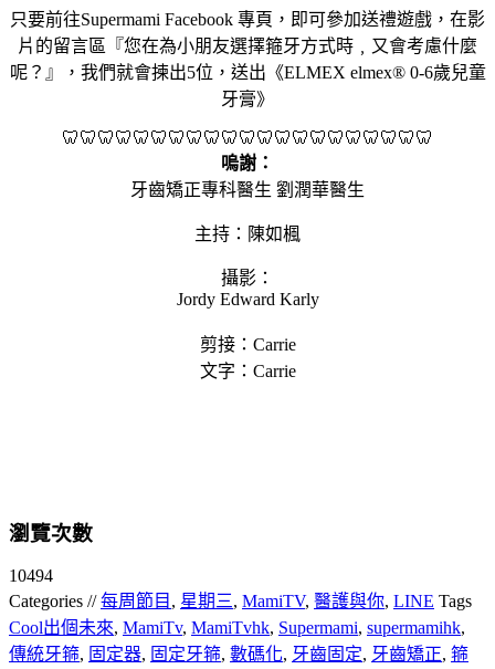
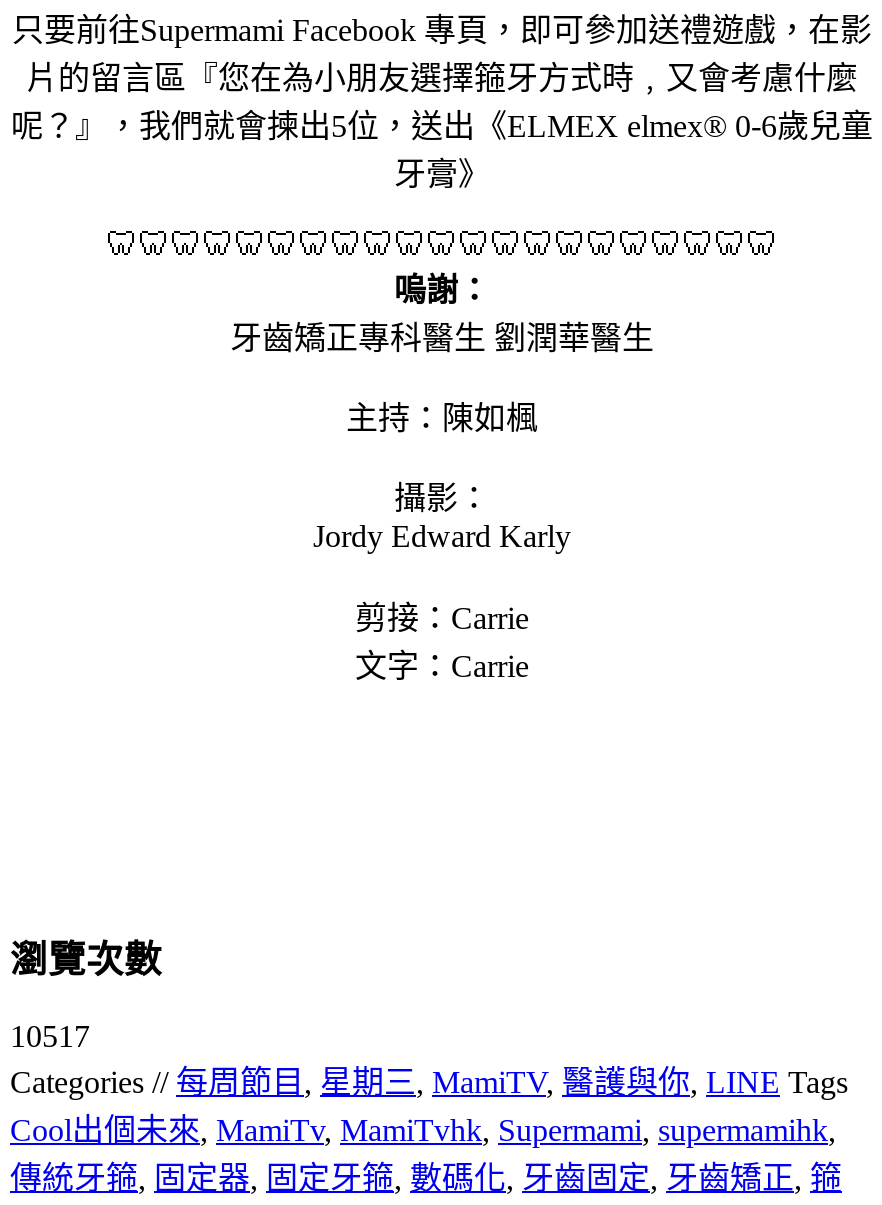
[9,566,53,585] 10494 -> [10,1020,90,1054] 10517

